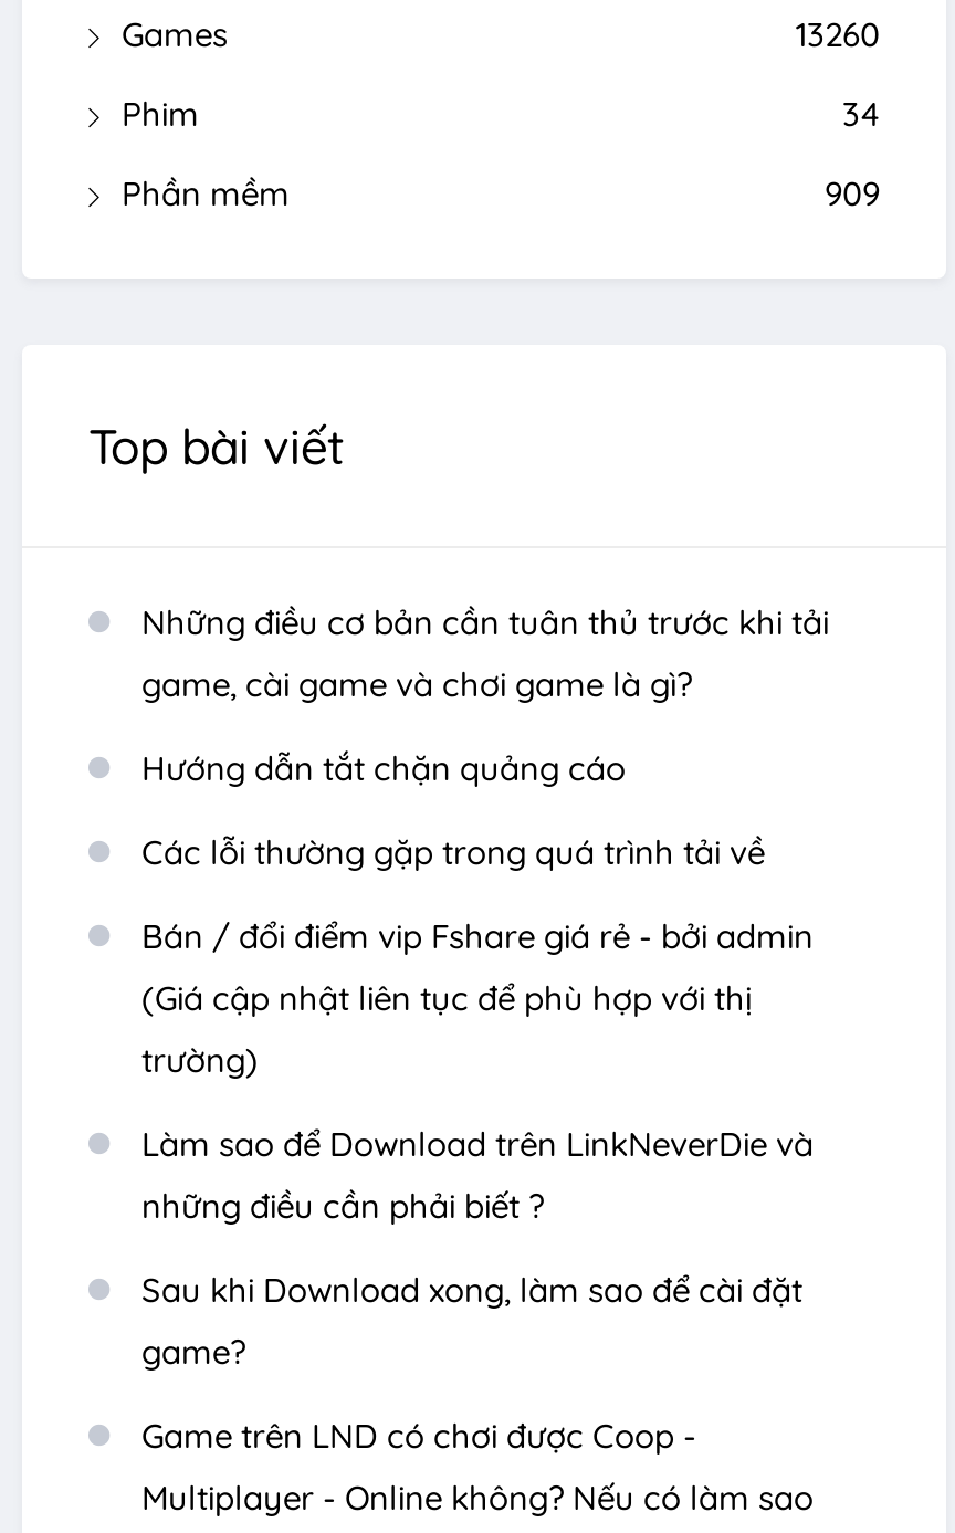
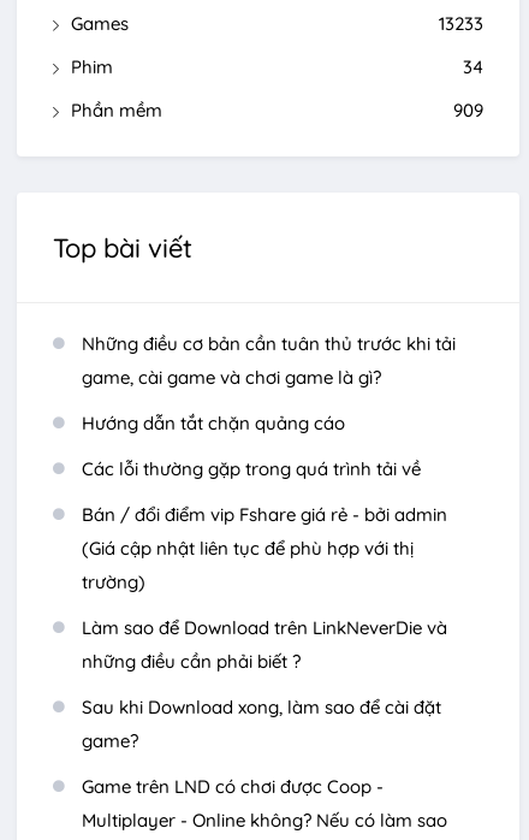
[796,13,880,55] 13260 -> [439,12,483,35] 13233

